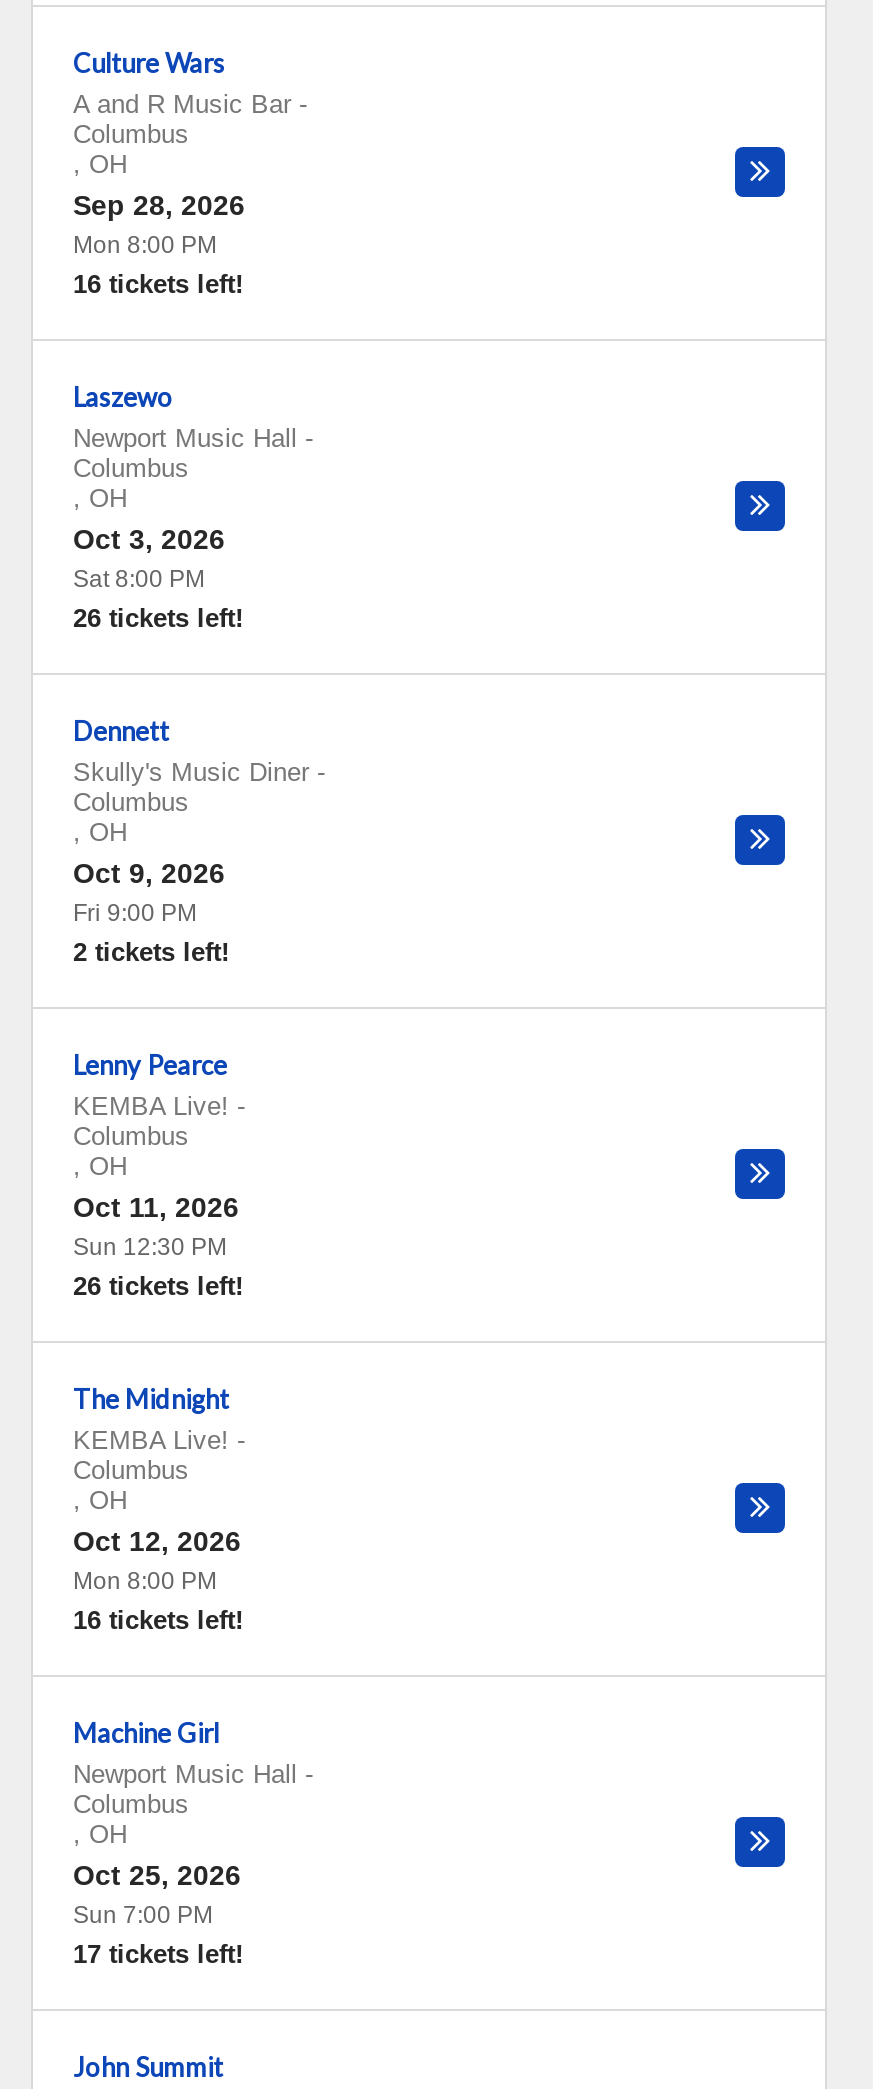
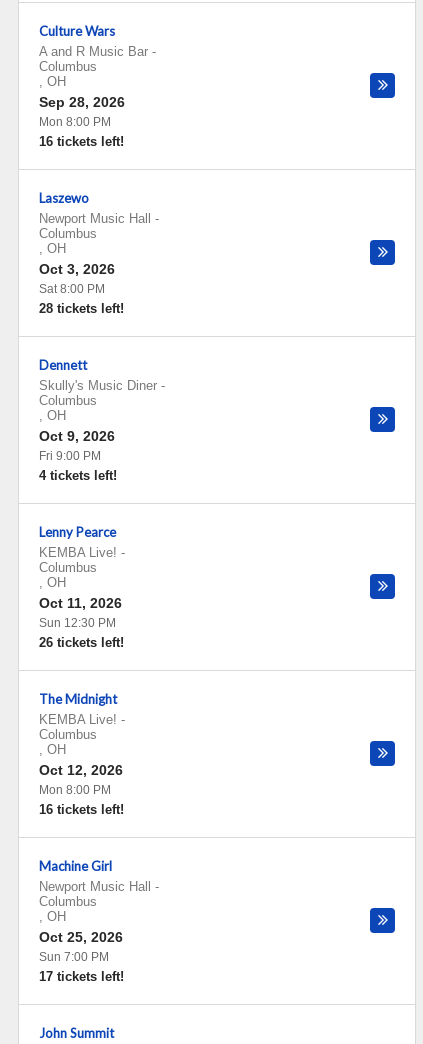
[73,603,243,633] 26 tickets left! -> [39,301,124,316] 28 tickets left!
[73,937,229,967] 2 tickets left! -> [39,468,117,483] 4 tickets left!

